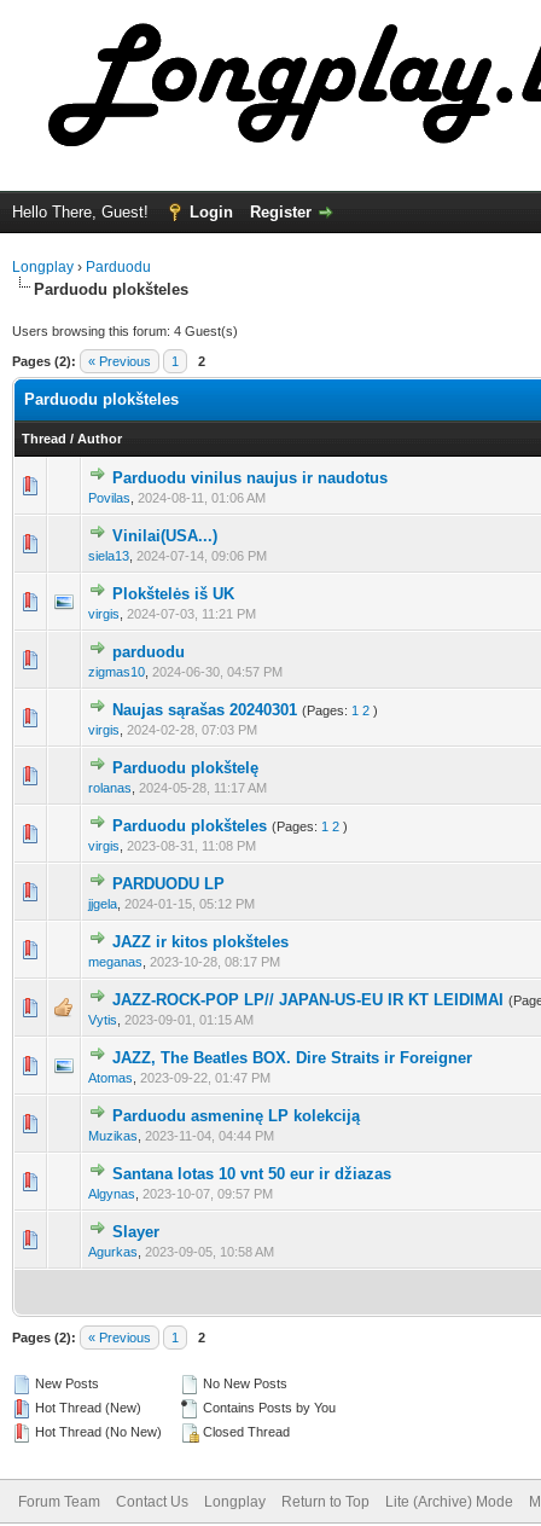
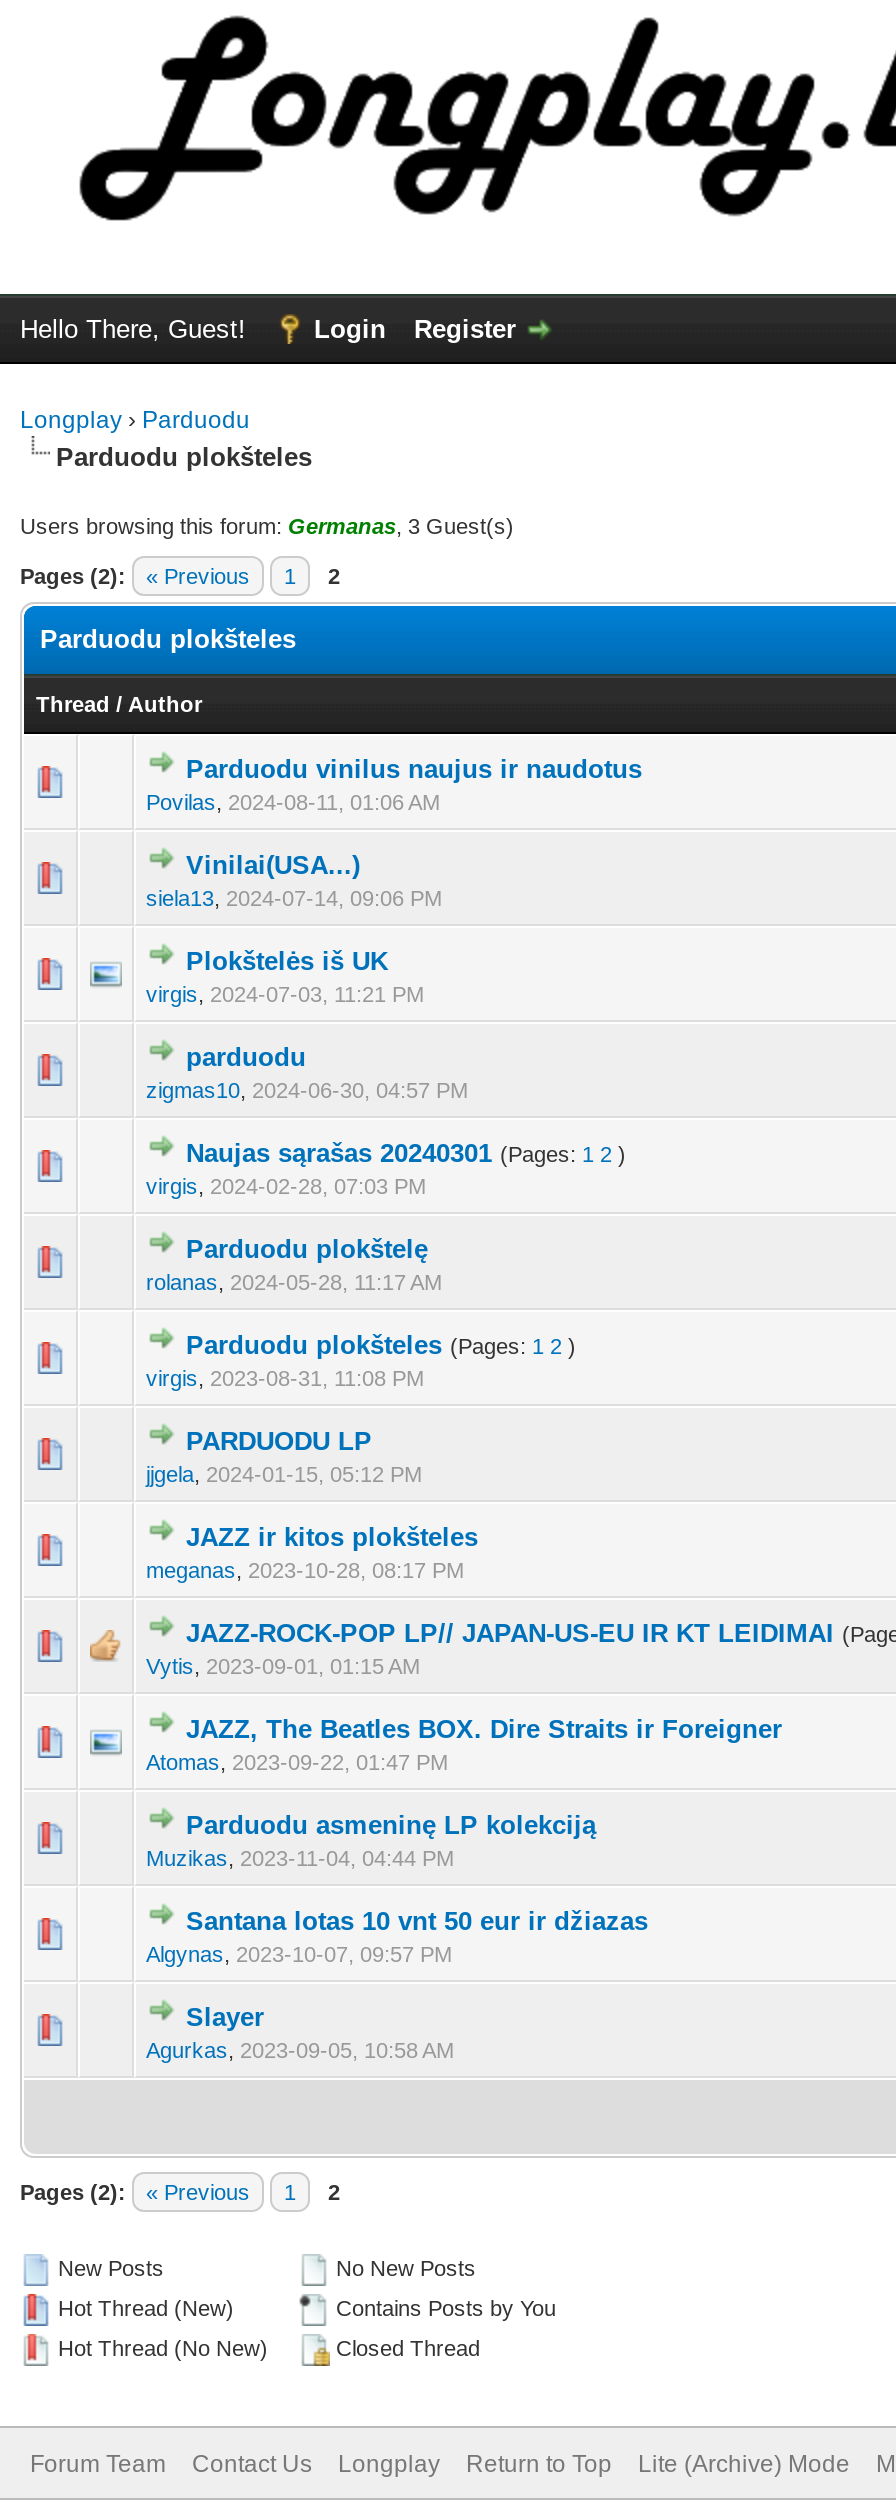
[12,324,238,338] Users browsing this forum: 4 Guest(s) -> [20,514,514,538] Users browsing this forum: Germanas, 3 Guest(s)

